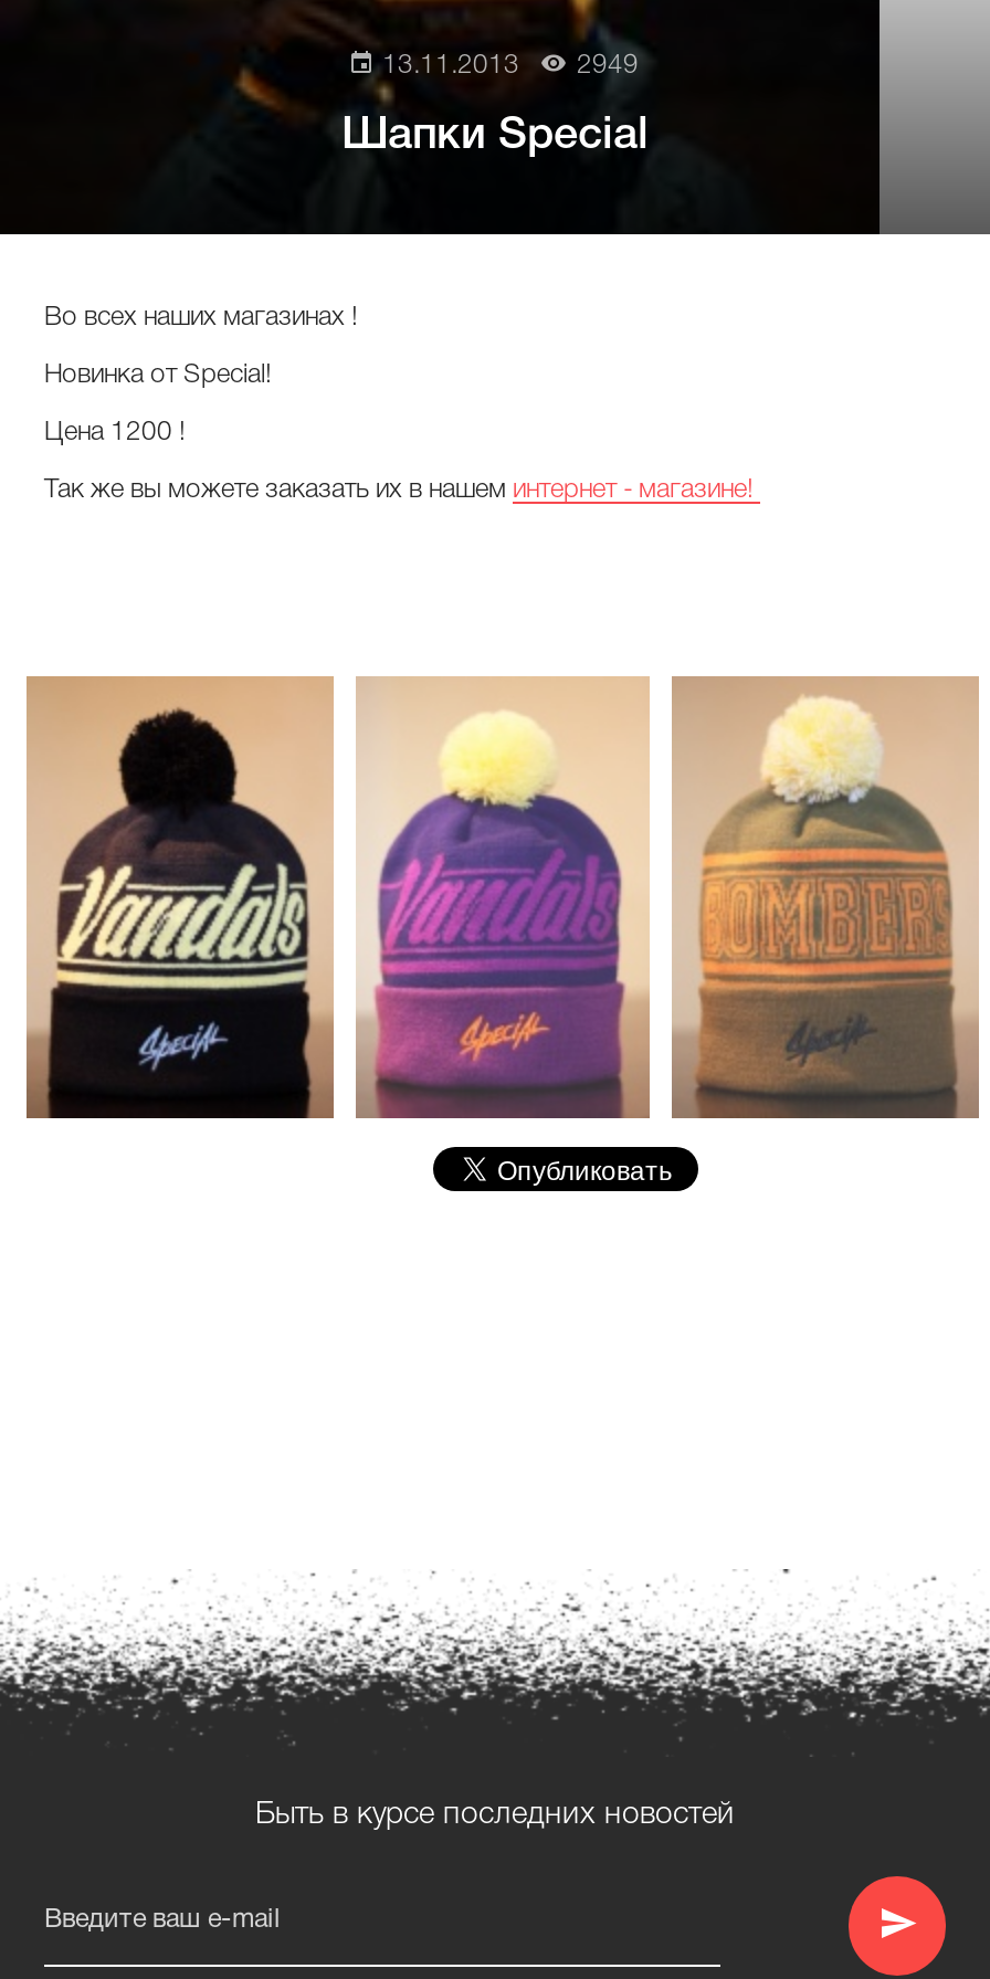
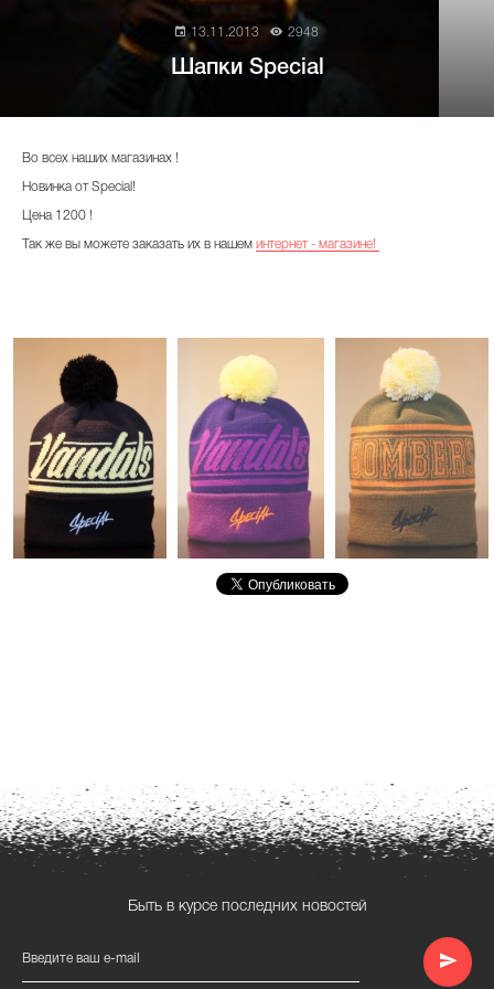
[577,53,639,77] 2949 -> [288,26,319,39] 2948

